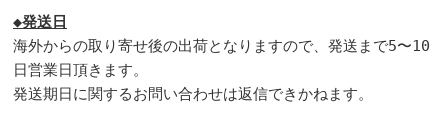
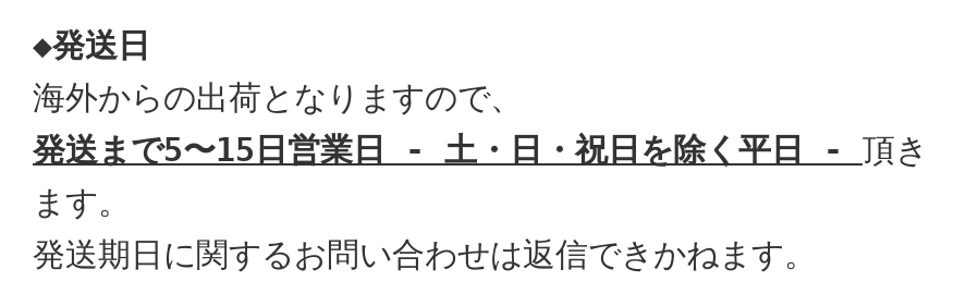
[13,37,430,79] 海外からの取り寄せ後の出荷となりますので、発送まで5〜10 | 日営業日頂きます。 -> [33,79,928,223] 海外からの出荷となりますので、 | 発送まで5〜15日営業日 - 土・日・祝日を除く平日 - 頂き | ます。

